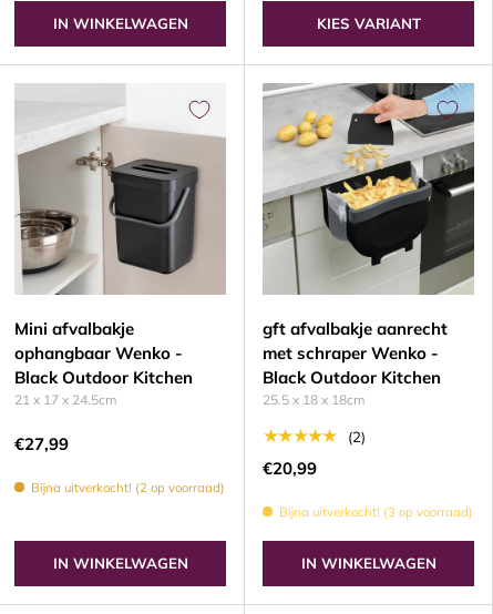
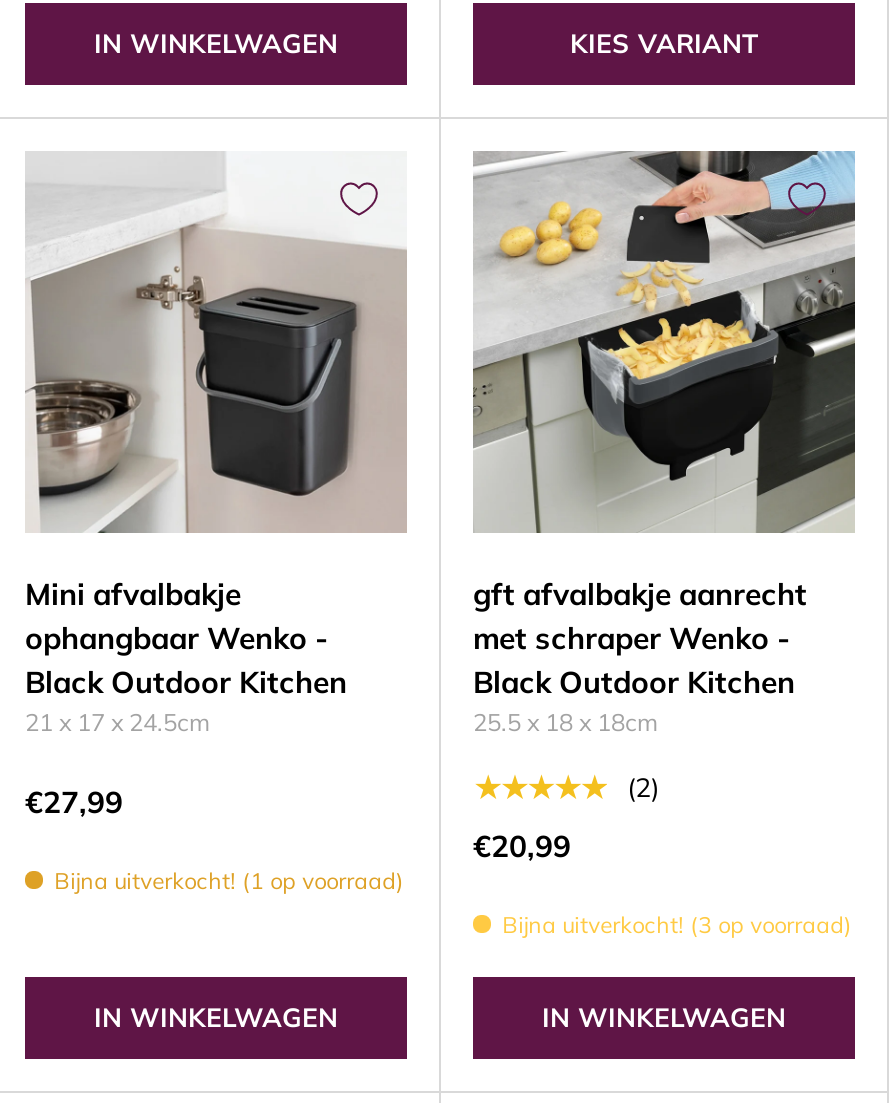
[31,480,224,496] Bijna uitverkocht! (2 op voorraad) -> [54,866,404,894] Bijna uitverkocht! (1 op voorraad)

